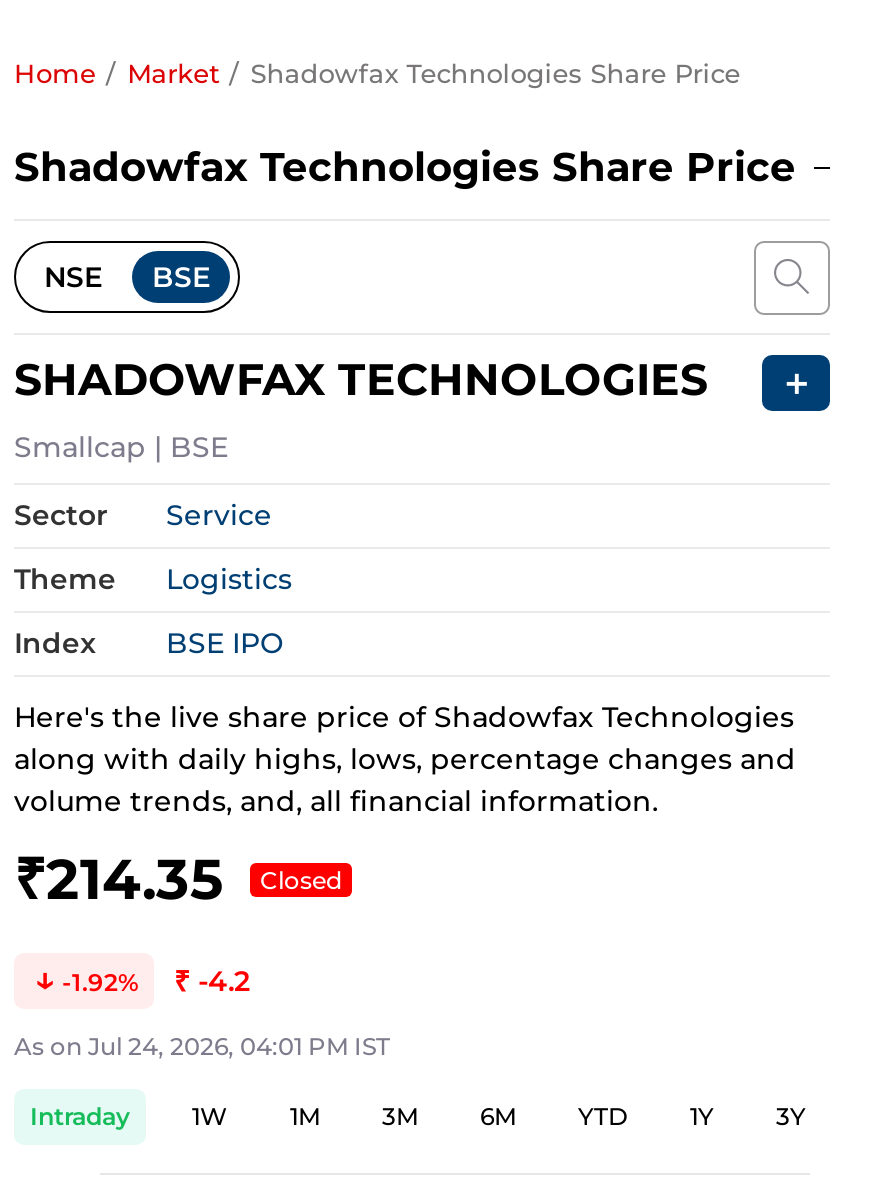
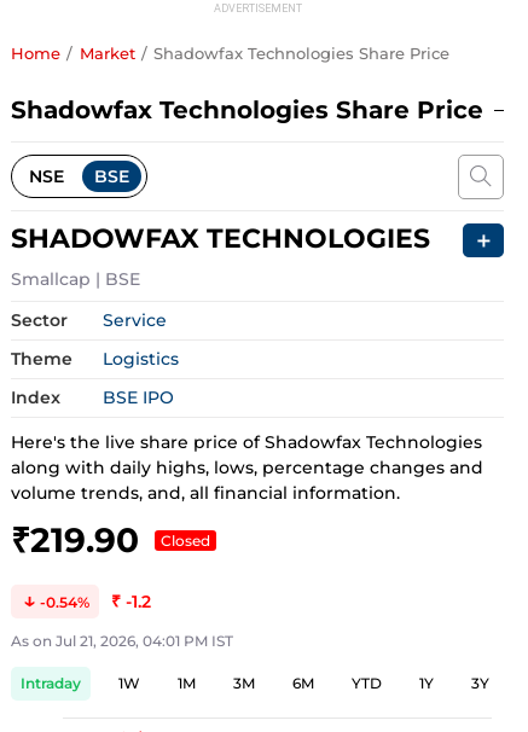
[14,845,342,913] ₹214.35 Closed -> [11,519,210,560] ₹219.90 Closed
[62,967,118,997] -1.92 -> [40,593,77,611] -0.54
[174,963,250,999] ₹ -4.2 -> [111,590,151,612] ₹ -1.2
[14,1031,390,1061] As on Jul 24, 2026, 04:01 PM IST -> [11,632,233,650] As on Jul 21, 2026, 04:01 PM IST

